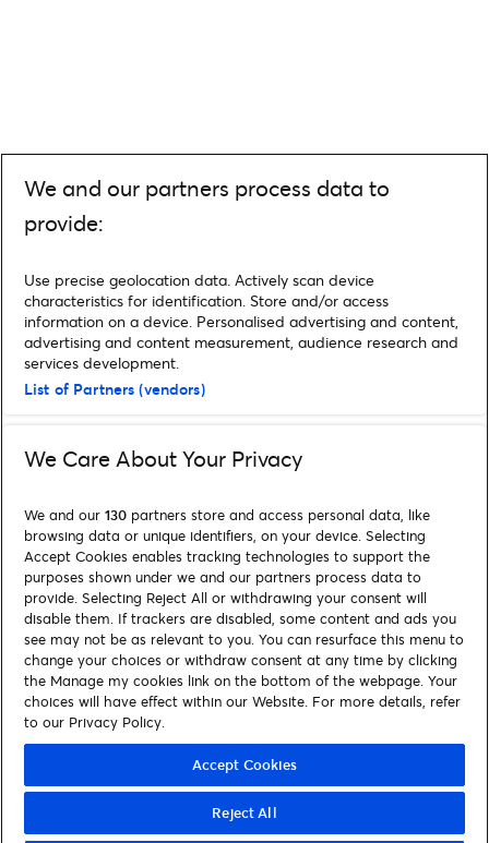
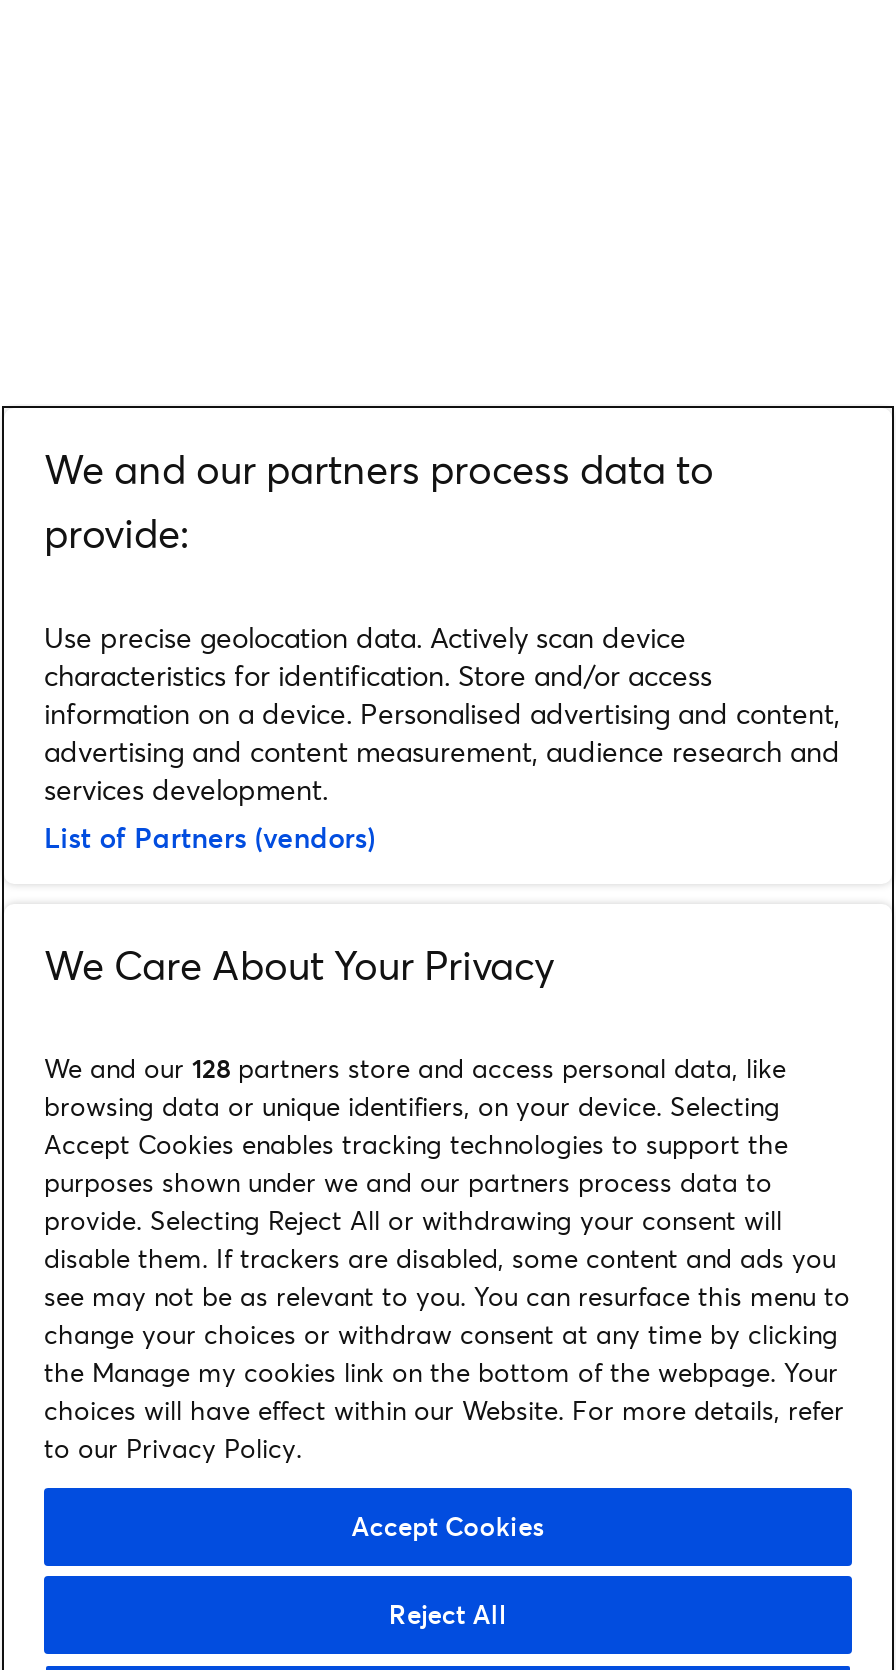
[24,505,430,525] We and our 130 partners store and access personal data, like -> [44,1050,786,1086] We and our 128 partners store and access personal data, like

